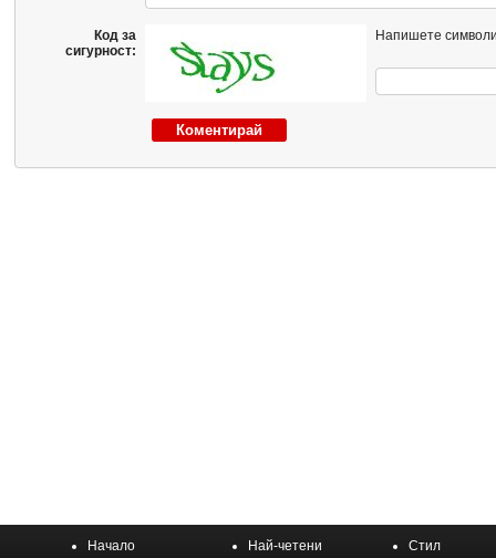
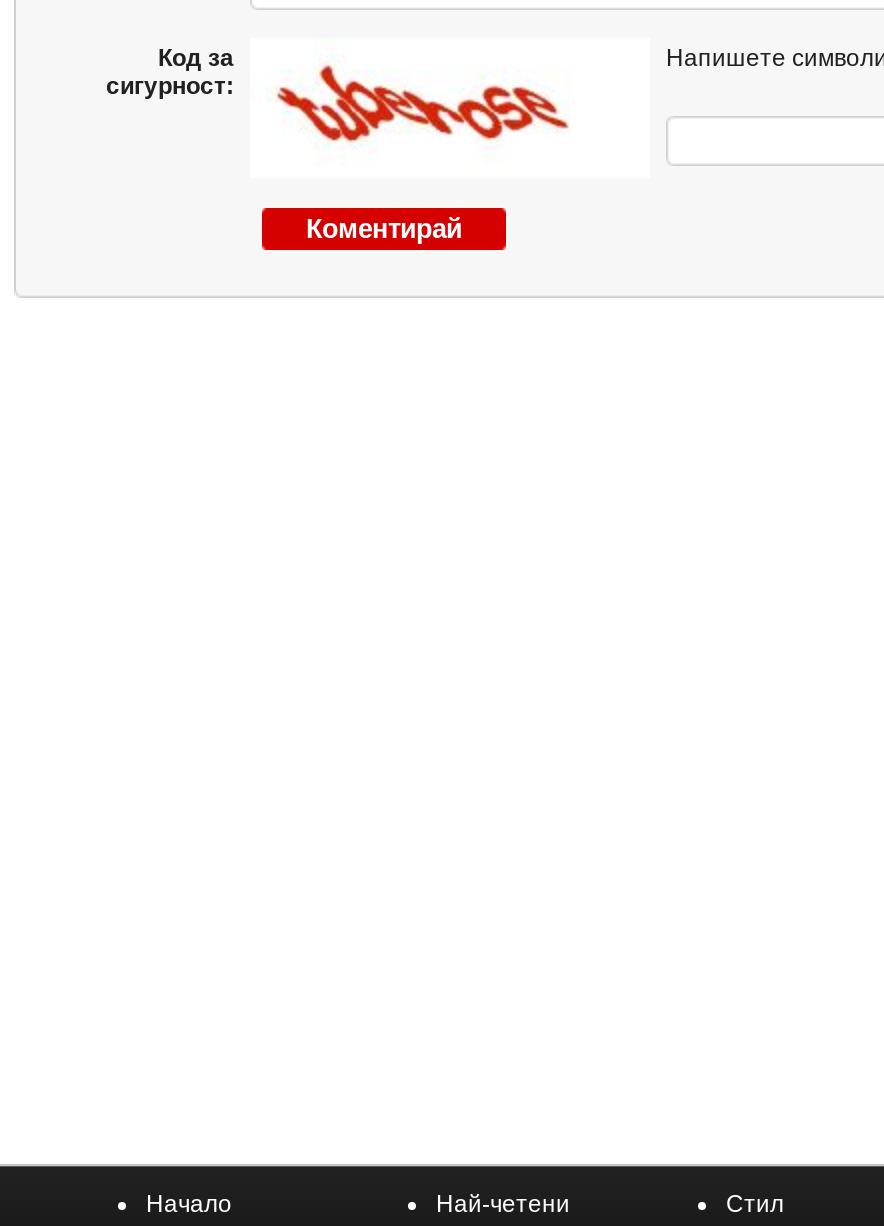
[169,40,282,94] [image] -> [276,64,570,144] [image]

